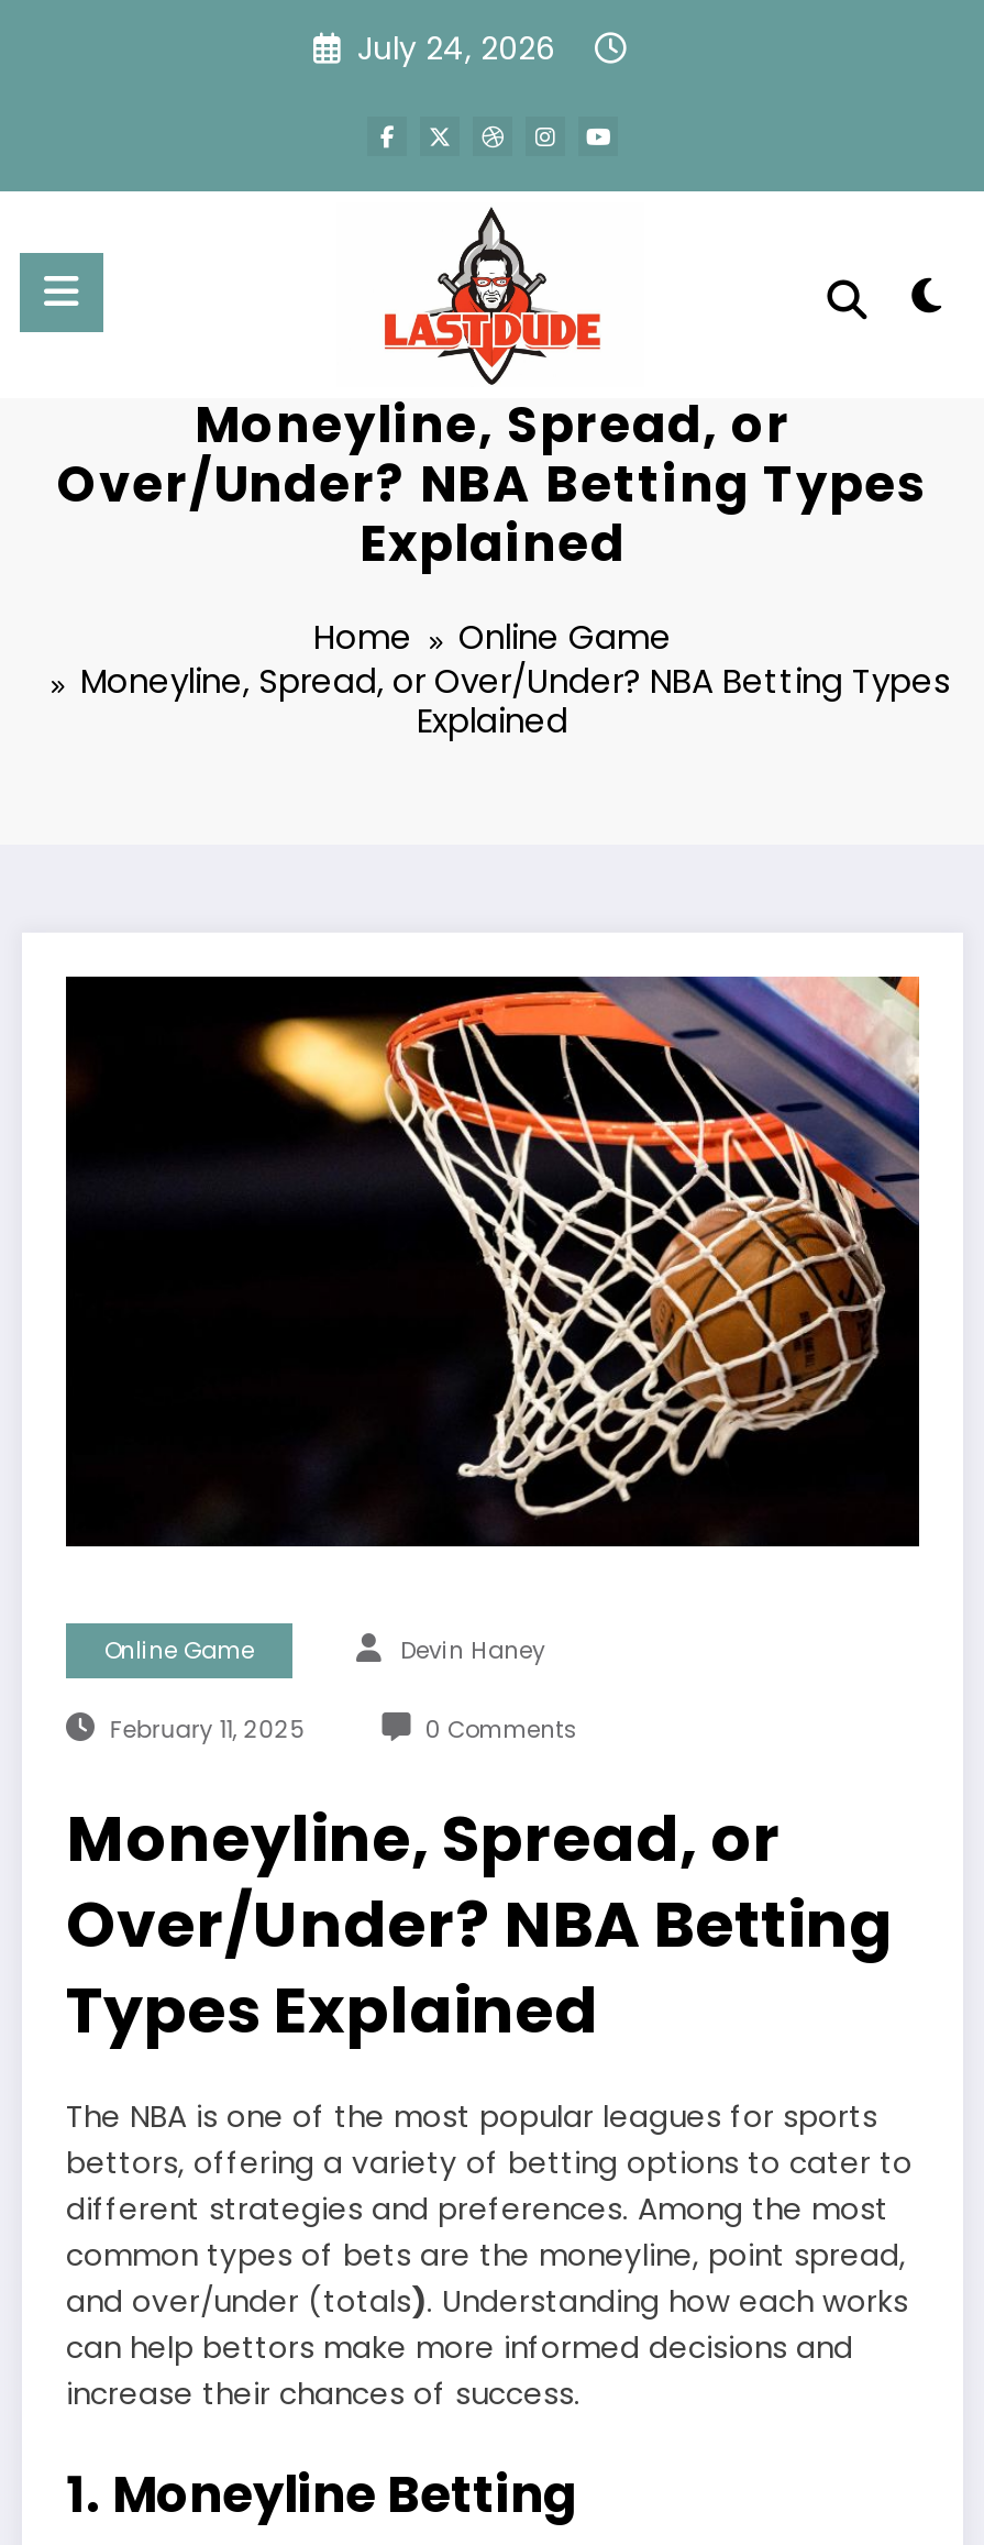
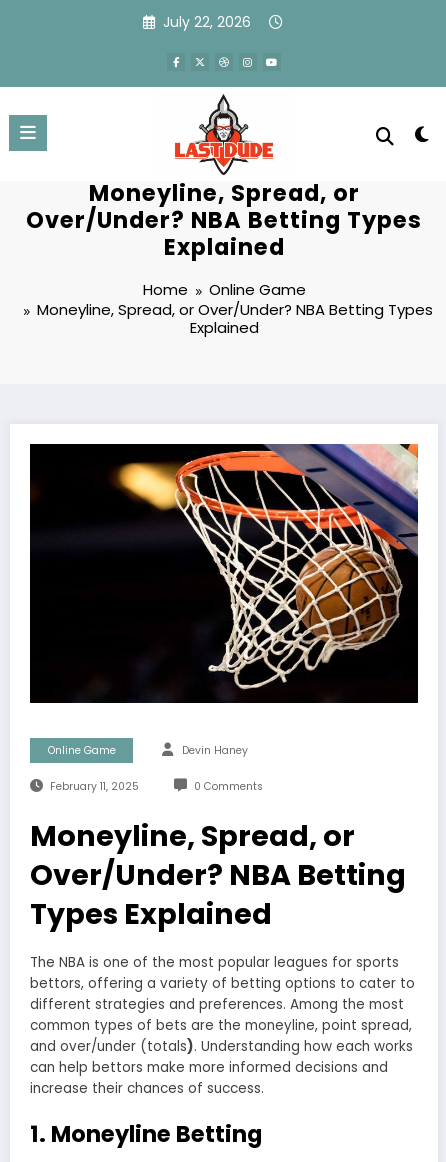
[357,26,555,70] July 24, 2026 -> [163,12,251,32] July 22, 2026

